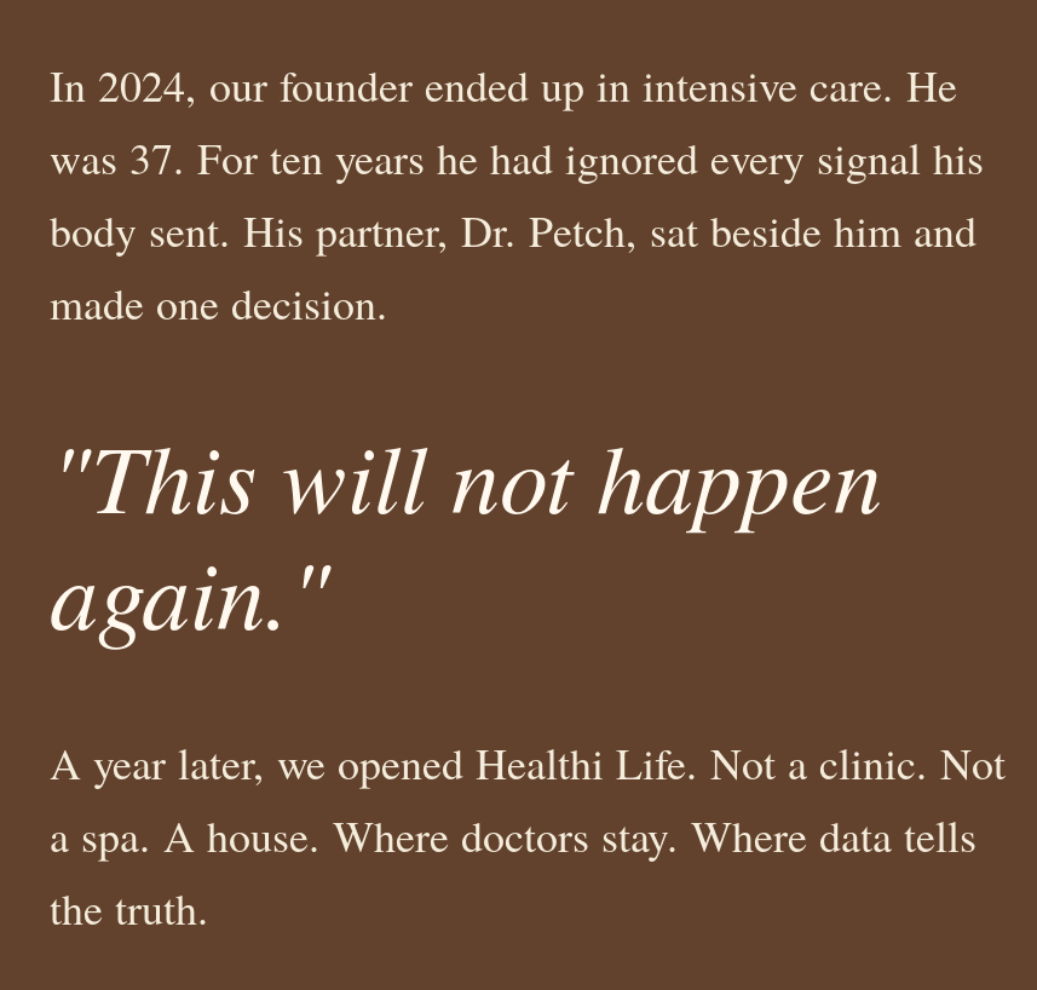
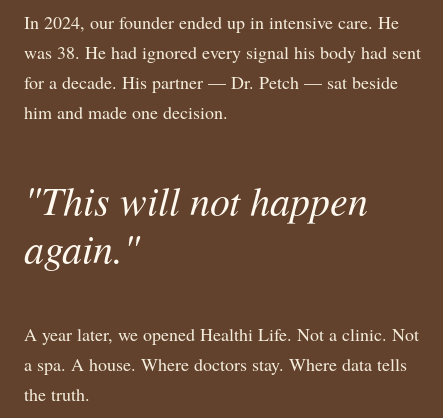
[50,128,984,332] was 37. For ten years he had ignored every signal his | body sent. His partner, Dr. Petch, sat beside him and | made one decision. -> [24,40,421,124] was 38. He had ignored every signal his body had sent | for a decade. His partner — Dr. Petch — sat beside | him and made one decision.

